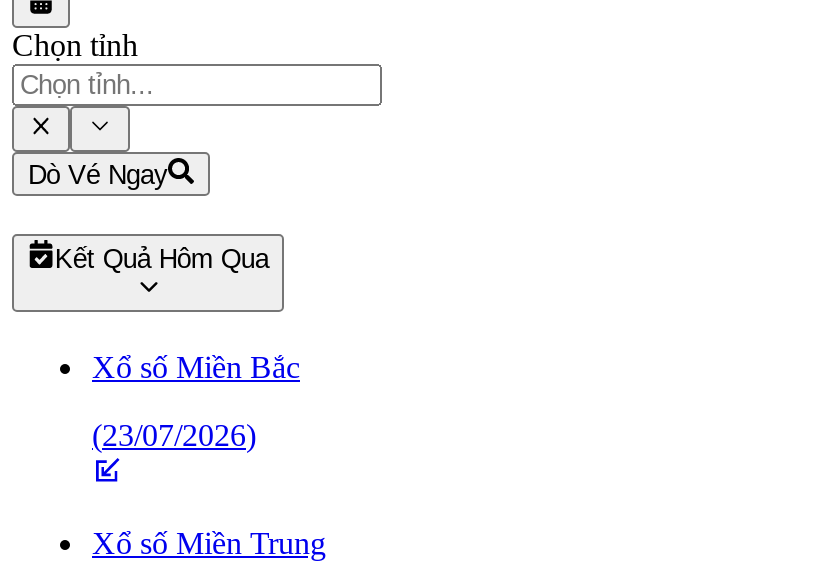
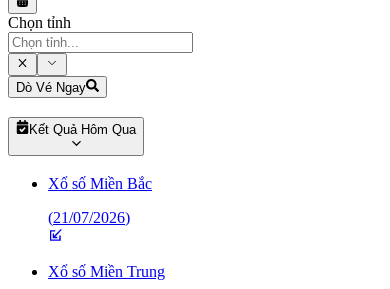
[92,417,256,451] (23/07/2026) -> [48,209,130,226] (21/07/2026)

